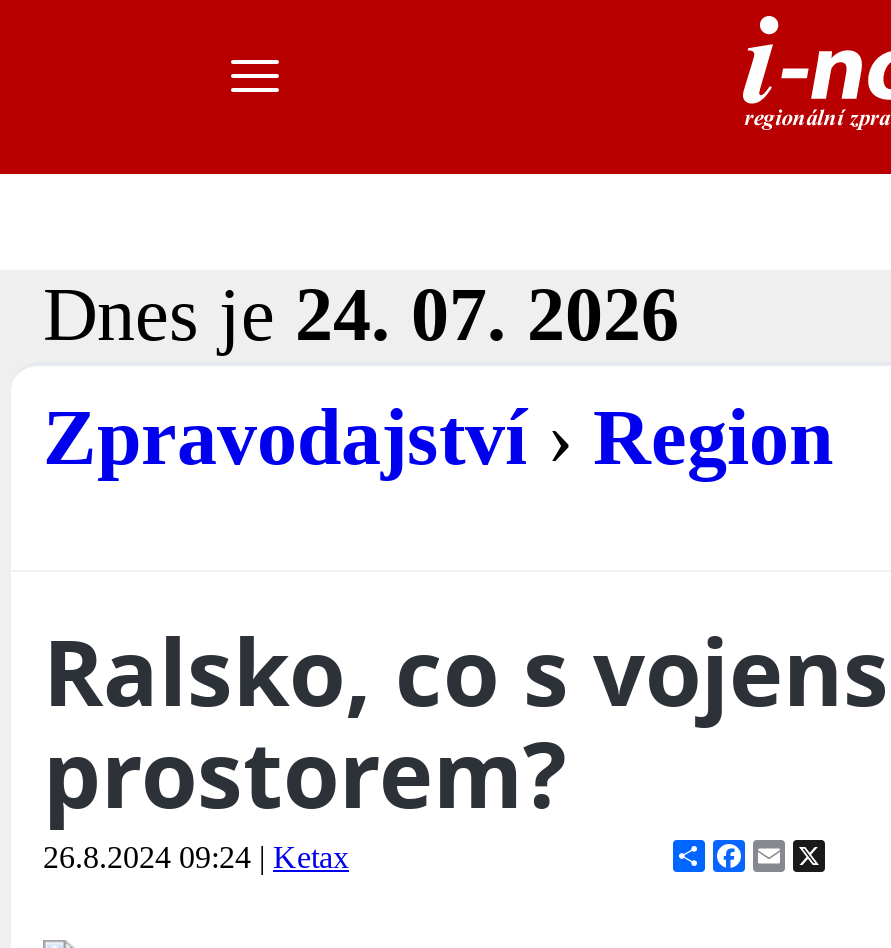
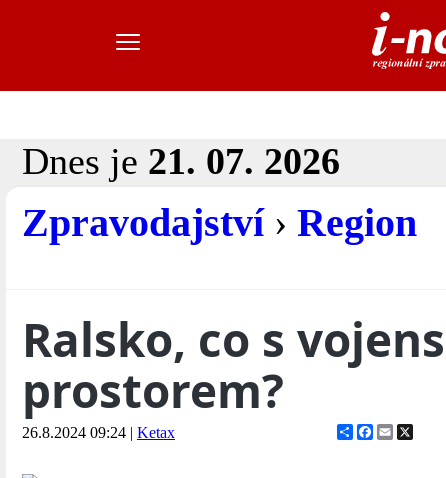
[43,273,679,357] Dnes je 24. 07. 2026 -> [22,140,340,182] Dnes je 21. 07. 2026

